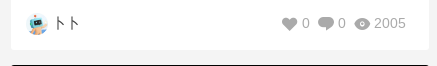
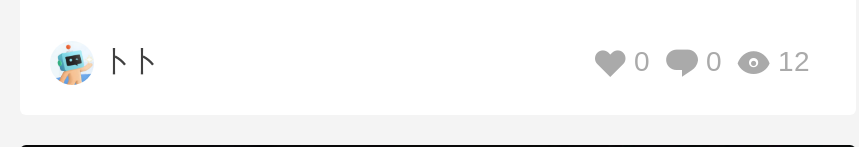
[302,15,406,31] 0 0 2005 -> [634,45,810,77] 0 0 12

